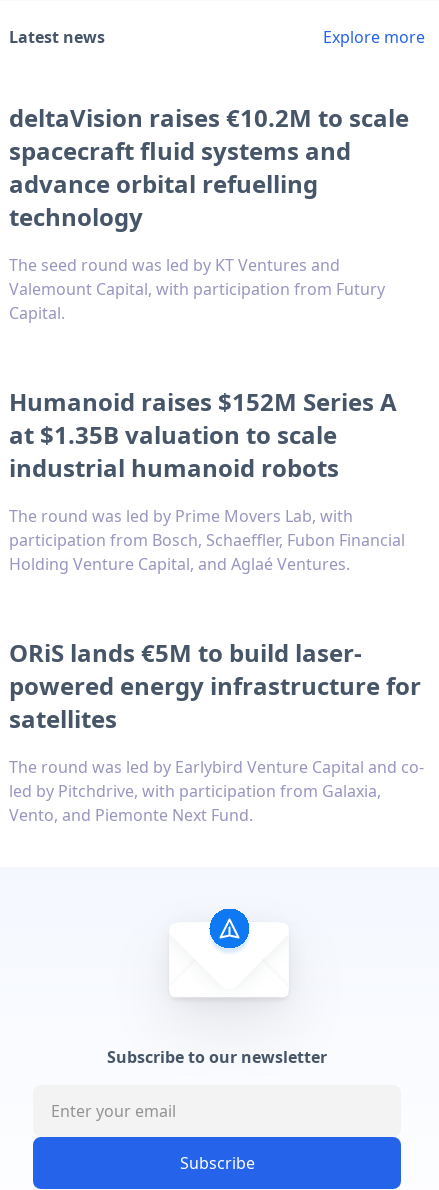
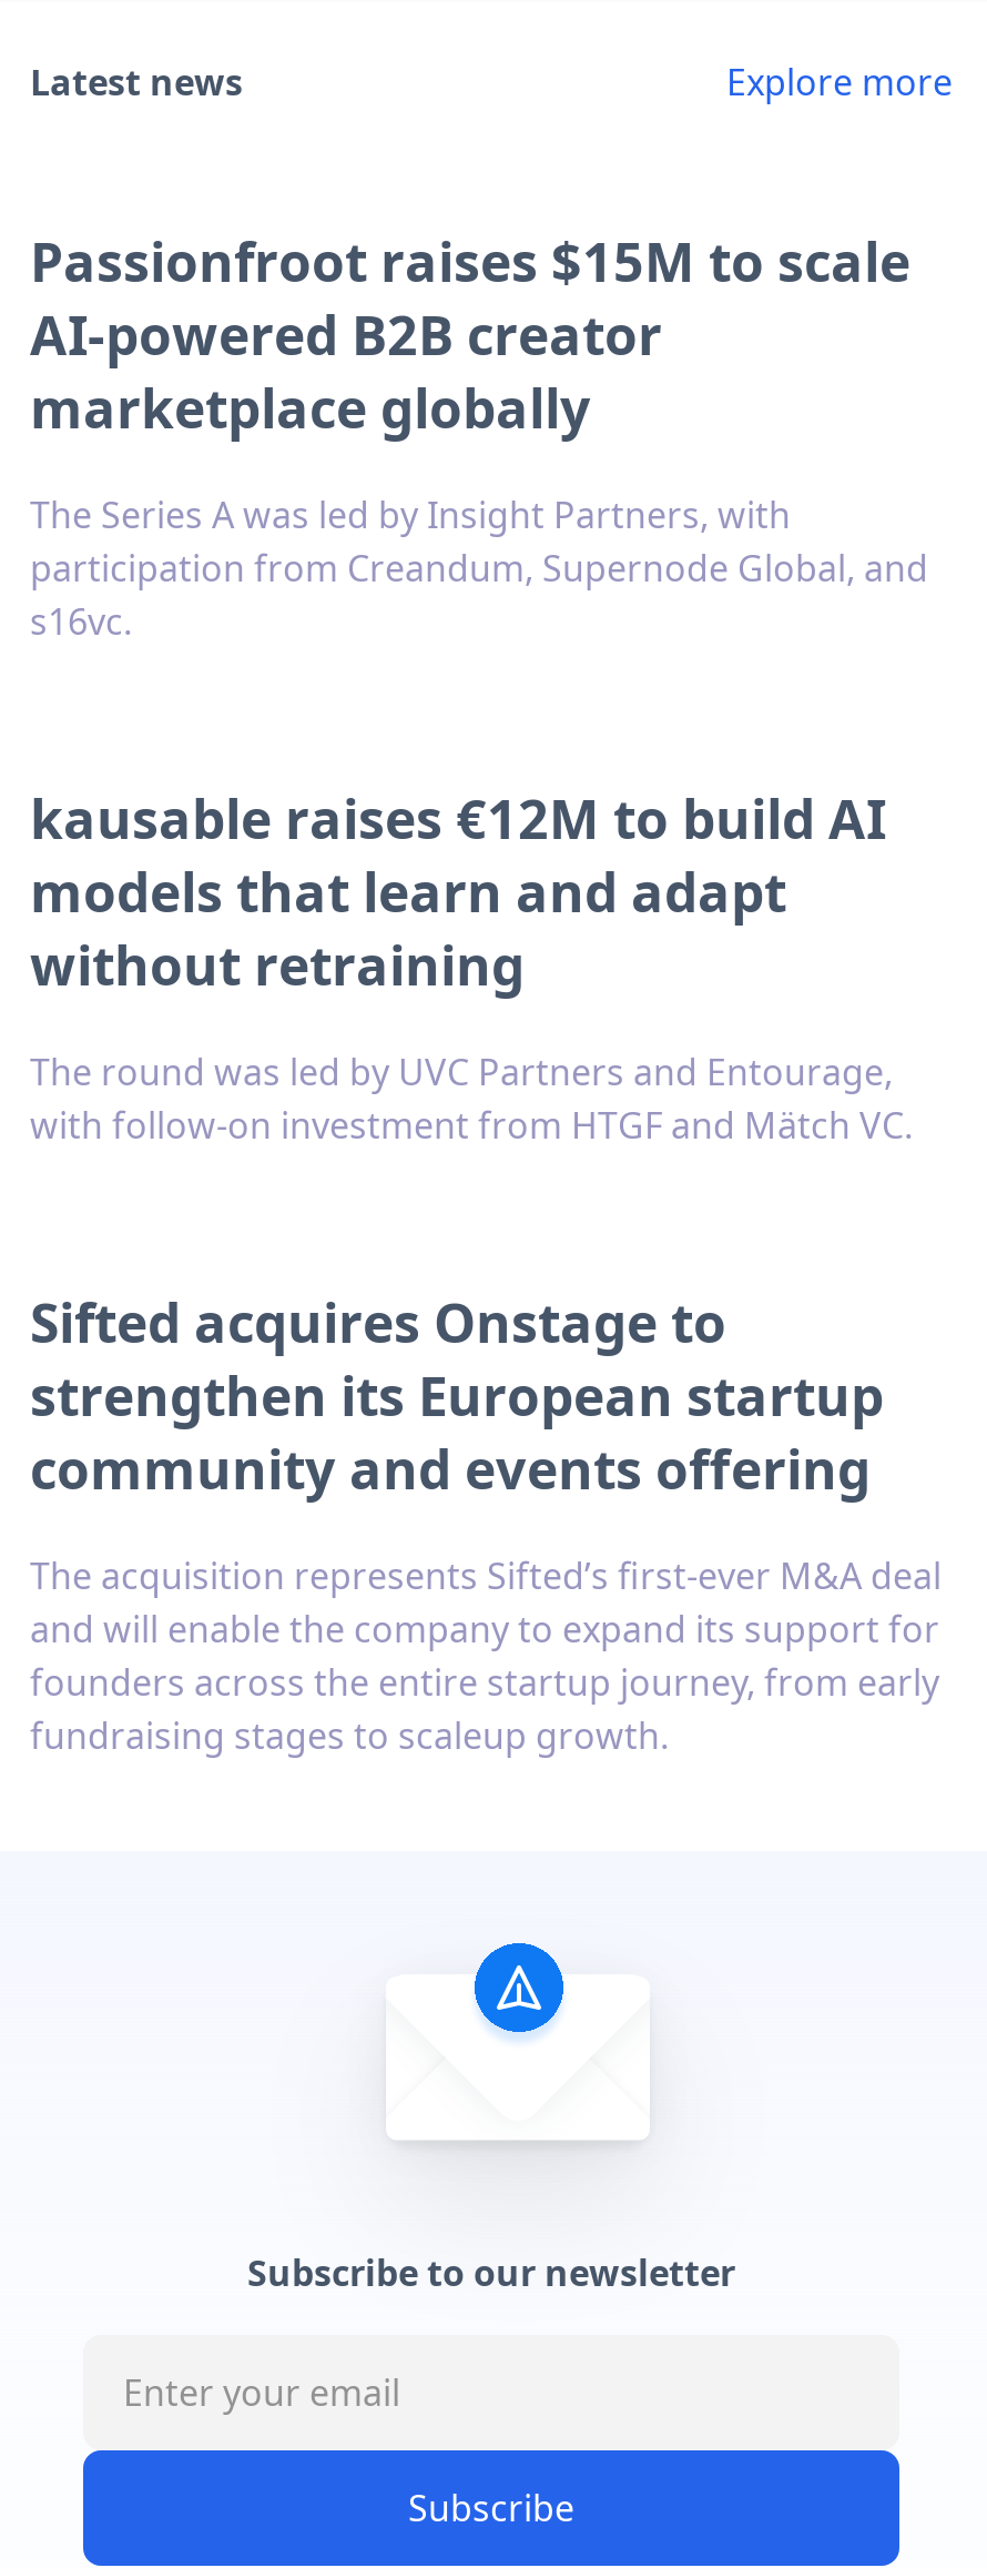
[9,101,409,233] deltaVision raises €10.2M to scale | spacecraft fluid systems and | advance orbital refuelling | technology -> [30,224,910,443] Passionfroot raises $15M to scale | AI-powered B2B creator | marketplace globally
[9,254,385,324] The seed round was led by KT Ventures and | Valemount Capital, with participation from Futury | Capital. -> [30,490,928,645] The Series A was led by Insight Partners, with | participation from Creandum, Supernode Global, and | s16vc.
[9,385,397,484] Humanoid raises $152M Series A | at $1.35B valuation to scale | industrial humanoid robots -> [30,781,886,1000] kausable raises €12M to build AI | models that learn and adapt | without retraining
[9,505,405,575] The round was led by Prime Movers Lab, with | participation from Bosch, Schaeffler, Fubon Financial | Holding Venture Capital, and Aglaé Ventures. -> [30,1047,913,1149] The round was led by UVC Partners and Entourage, | with follow-on investment from HTGF and Mätch VC.
[9,636,421,735] ORiS lands €5M to build laser- | powered energy infrastructure for | satellites -> [30,1284,884,1504] Sifted acquires Onstage to | strengthen its European startup | community and events offering
[9,756,424,826] The round was led by Earlybird Venture Capital and co- | led by Pitchdrive, with participation from Galaxia, | Vento, and Piemonte Next Fund. -> [30,1551,942,1759] The acquisition represents Sifted’s first-ever M&A deal | and will enable the company to expand its support for | founders across the entire startup journey, from early | fundraising stages to scaleup growth.

